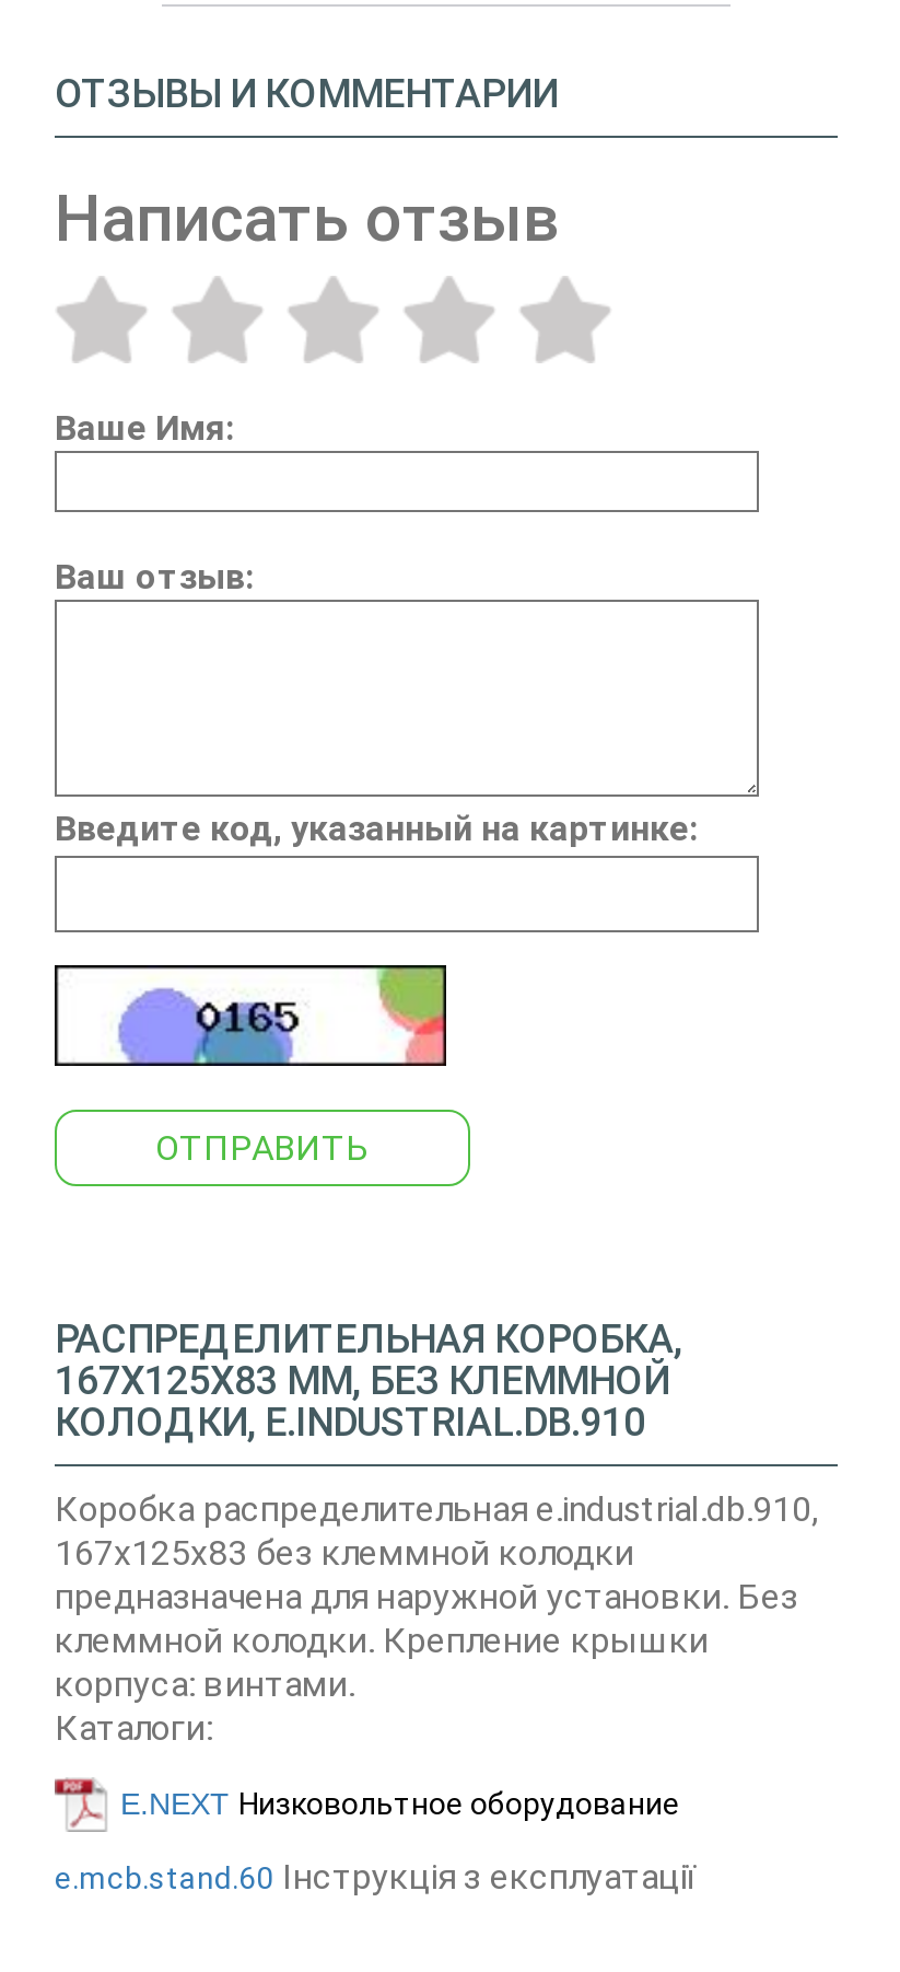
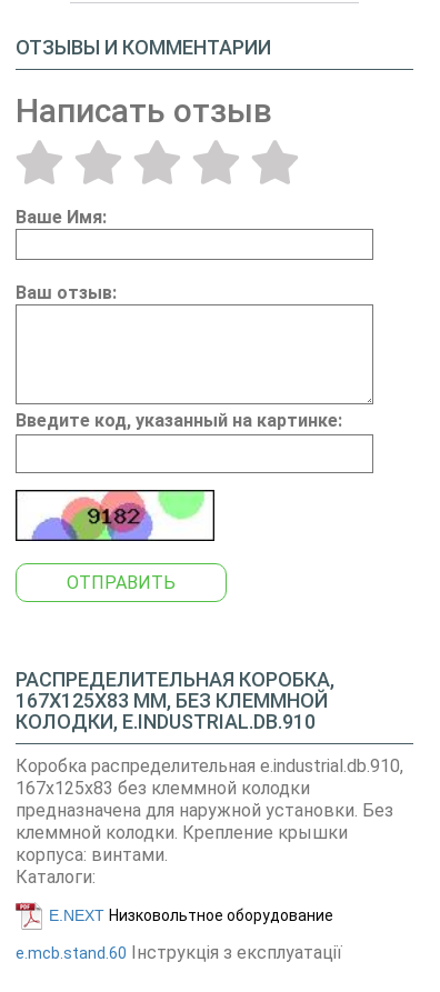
[85,965,446,1066] [image] -> [30,490,214,541] [image]

